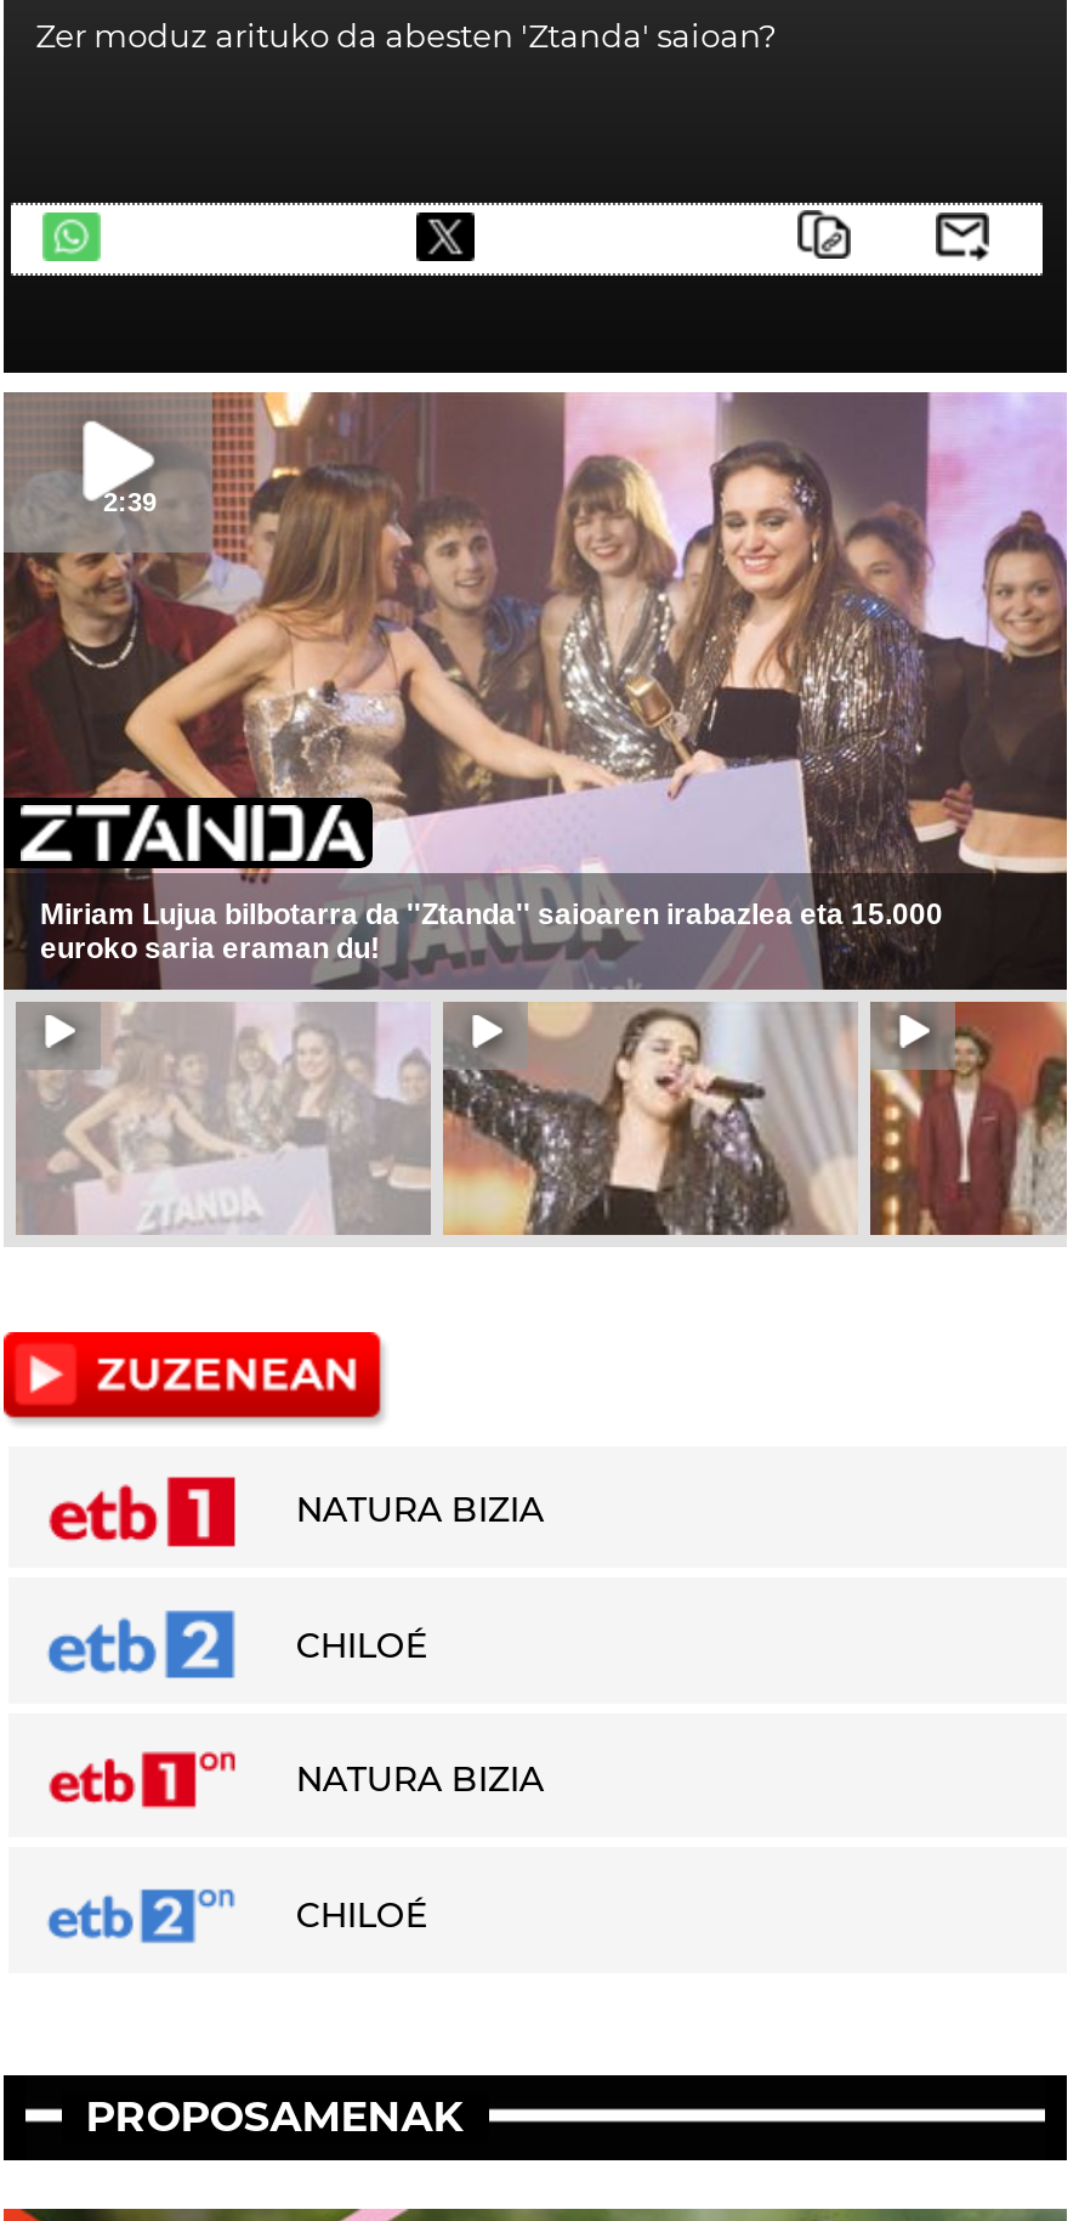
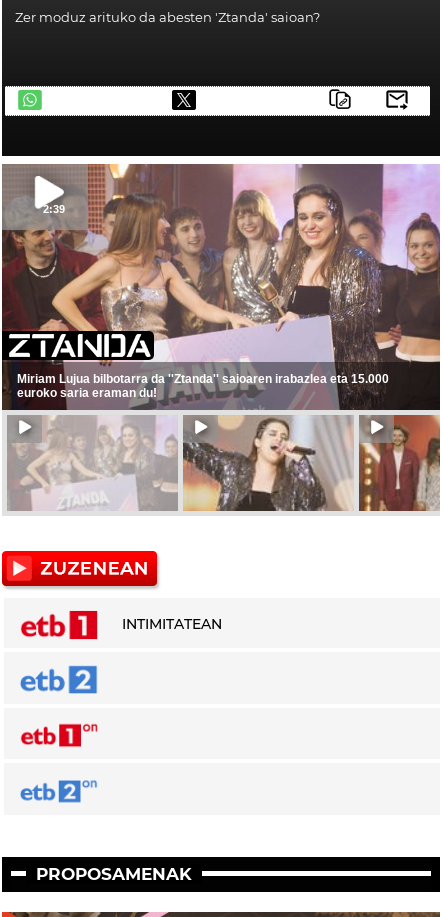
[296,1489,544,1936] NATURA BIZIA | CHILOÉ | NATURA BIZIA | CHILOÉ -> [122,615,222,633] INTIMITATEAN

